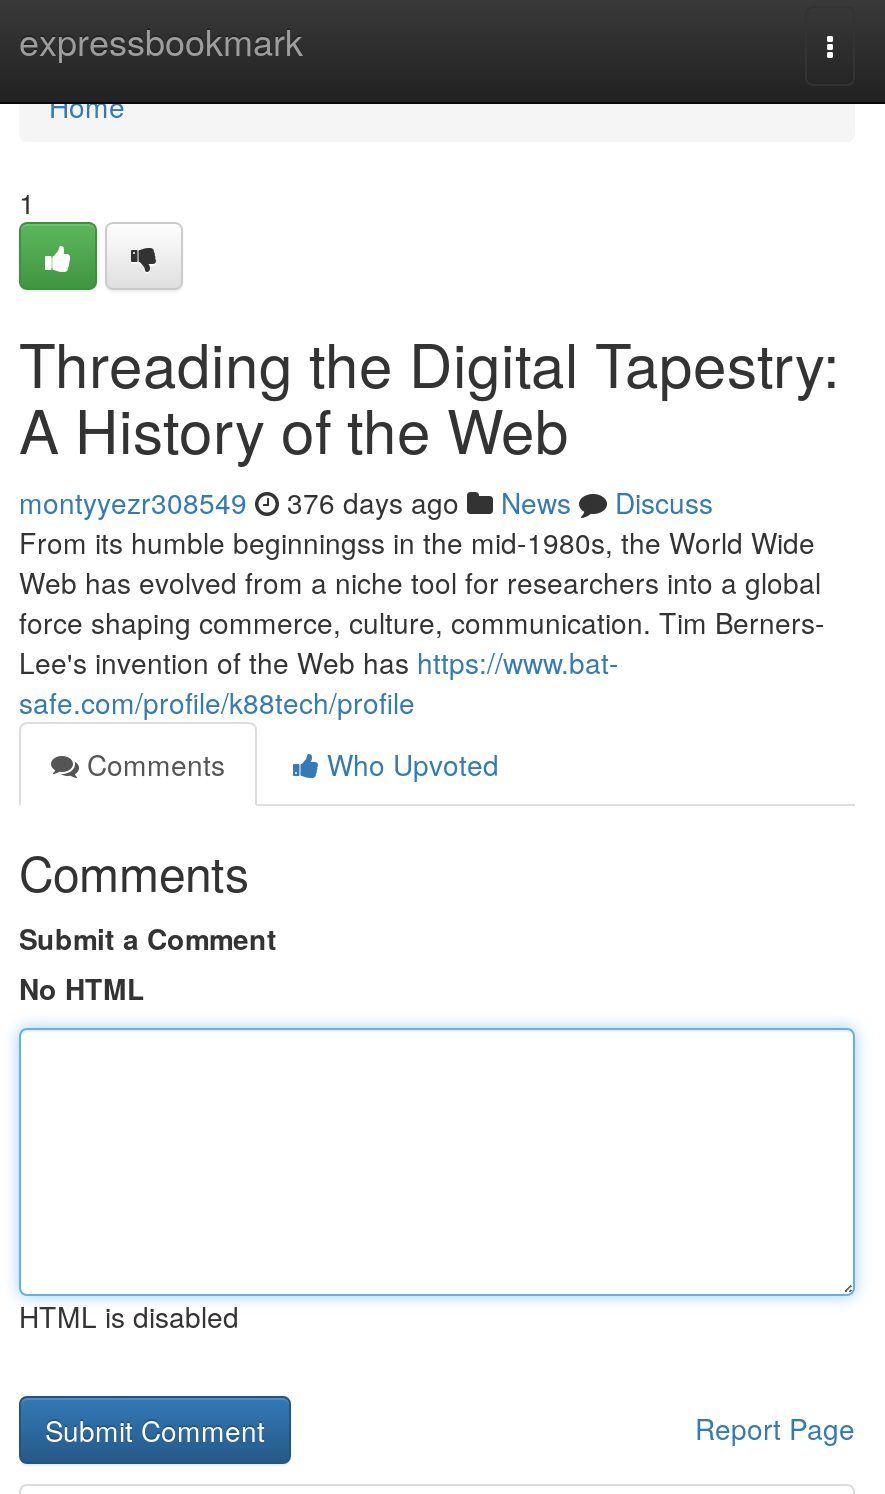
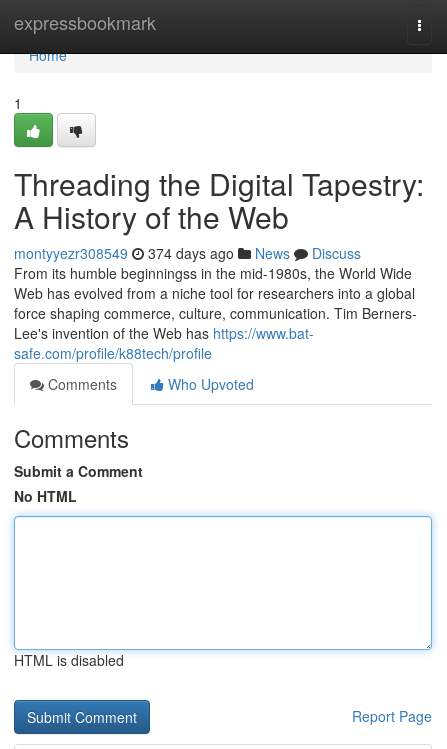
[19,482,713,522] montyyezr308549 376 days ago News Discuss -> [14,243,361,263] montyyezr308549 374 days ago News Discuss

